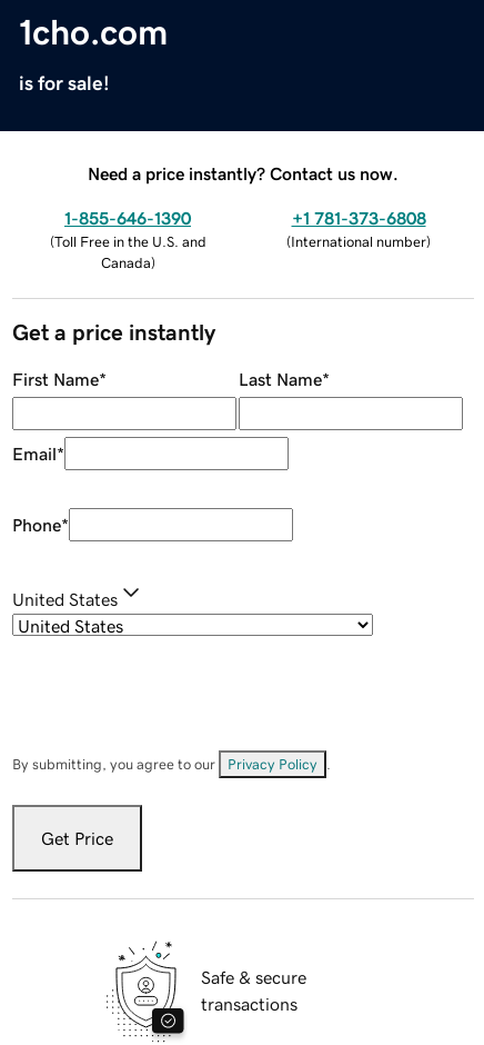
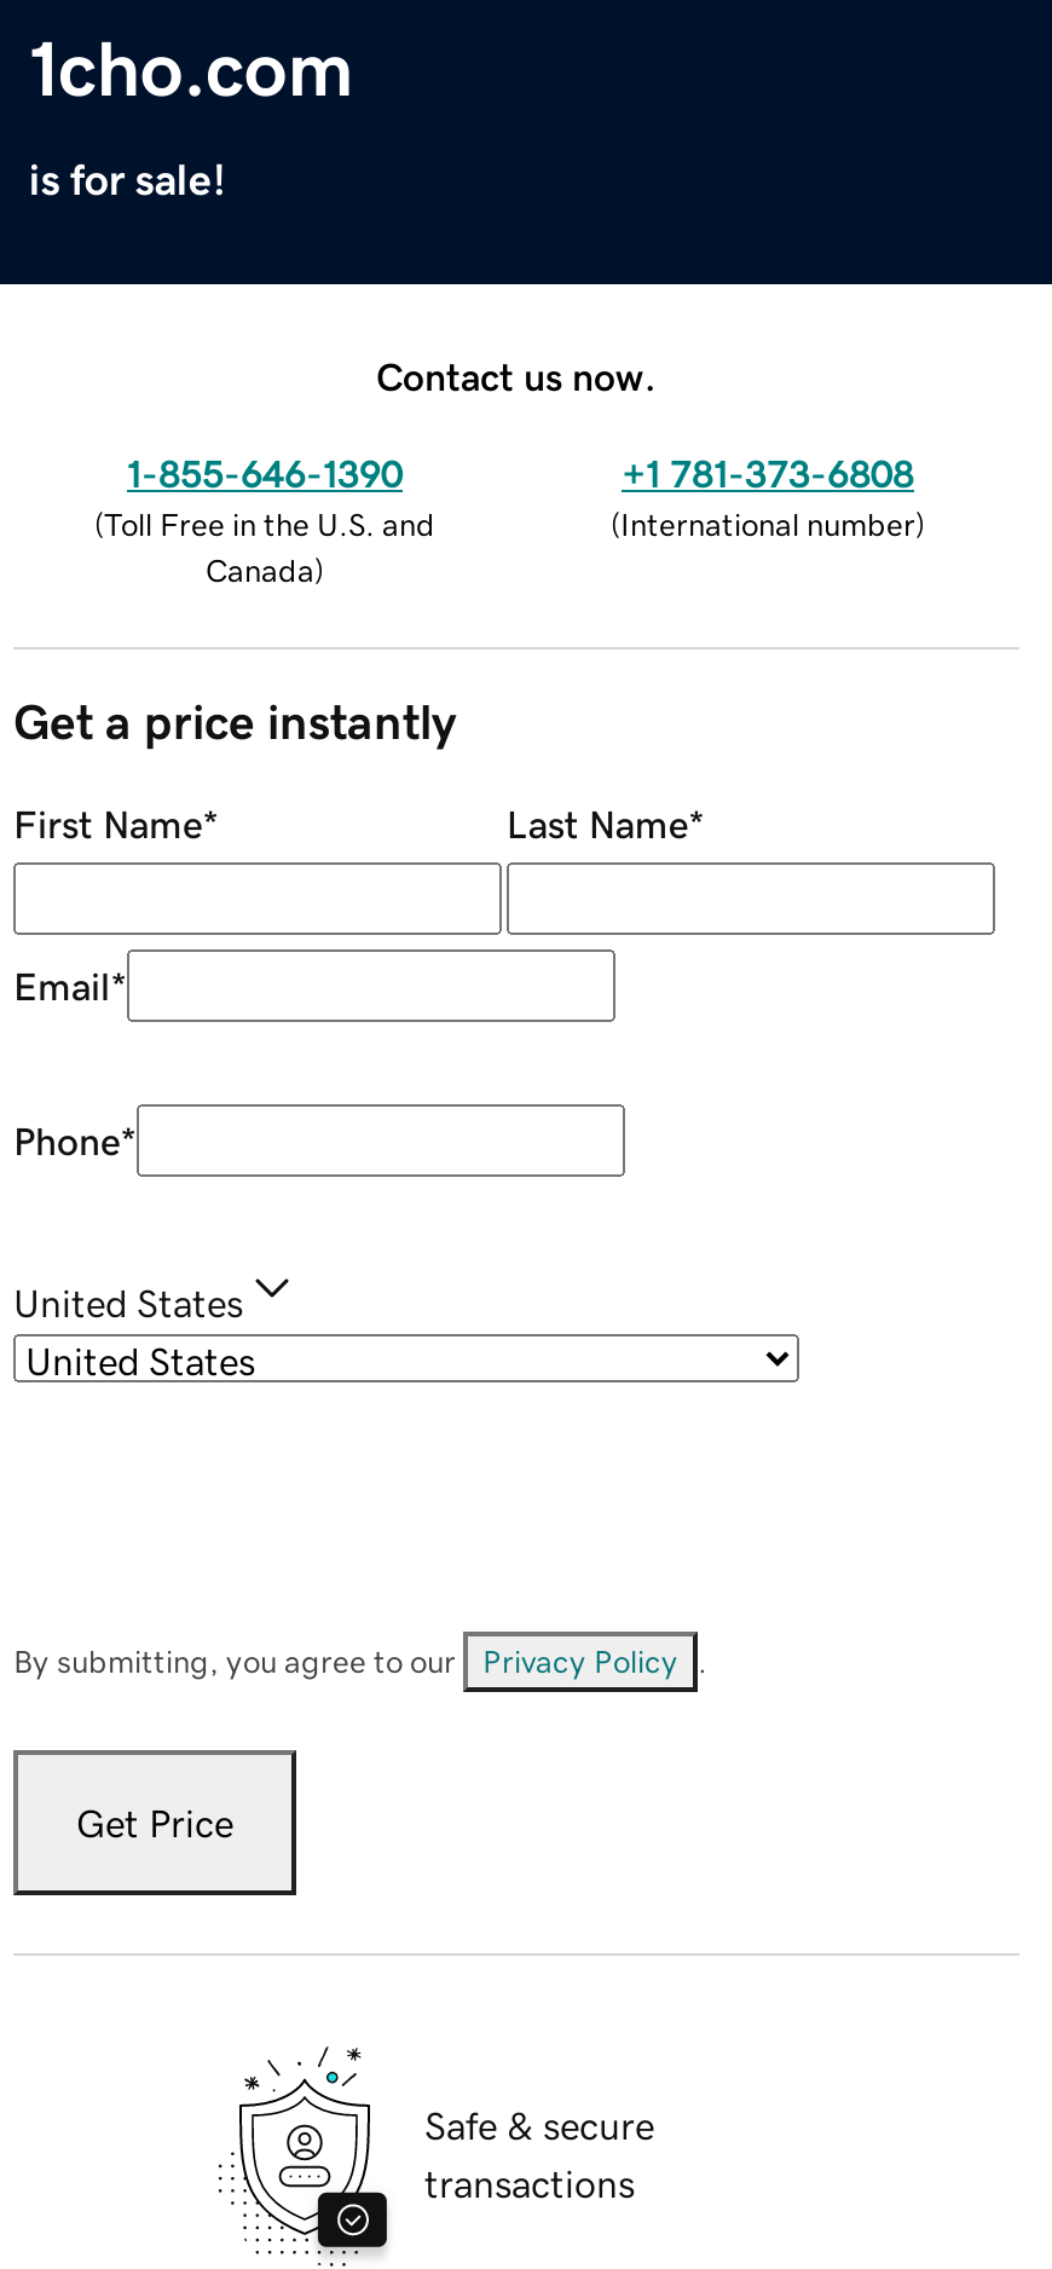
[88,164,399,182] Need a price instantly? Contact us now. -> [376,356,657,395] Contact us now.

